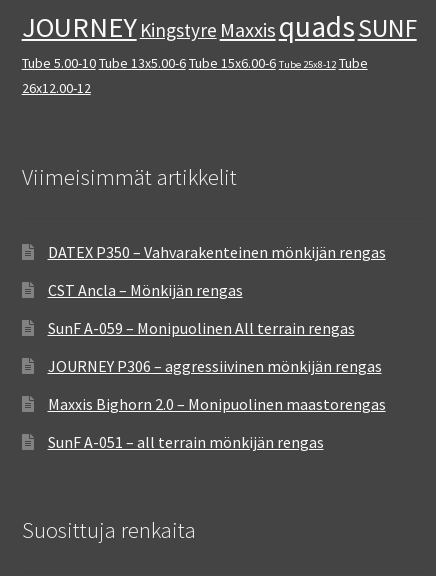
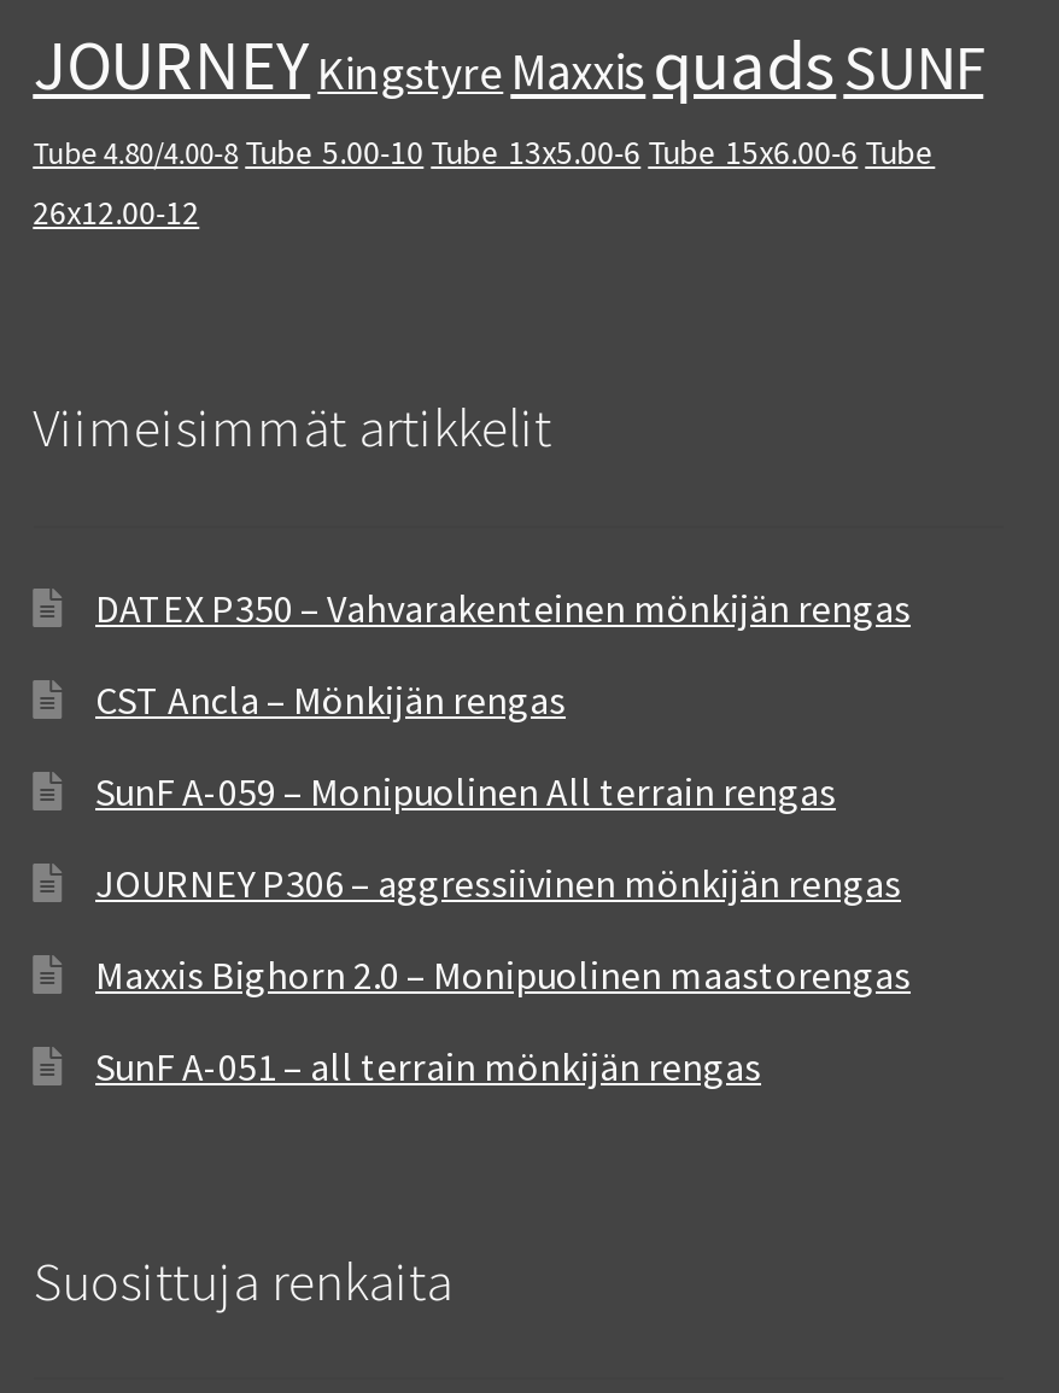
[22,54,368,72] Tube 5.00-10 Tube 13x5.00-6 Tube 15x6.00-6 Tube 25x8-12 Tube -> [33,129,935,173] Tube 4.80/4.00-8 Tube 5.00-10 Tube 13x5.00-6 Tube 15x6.00-6 Tube

